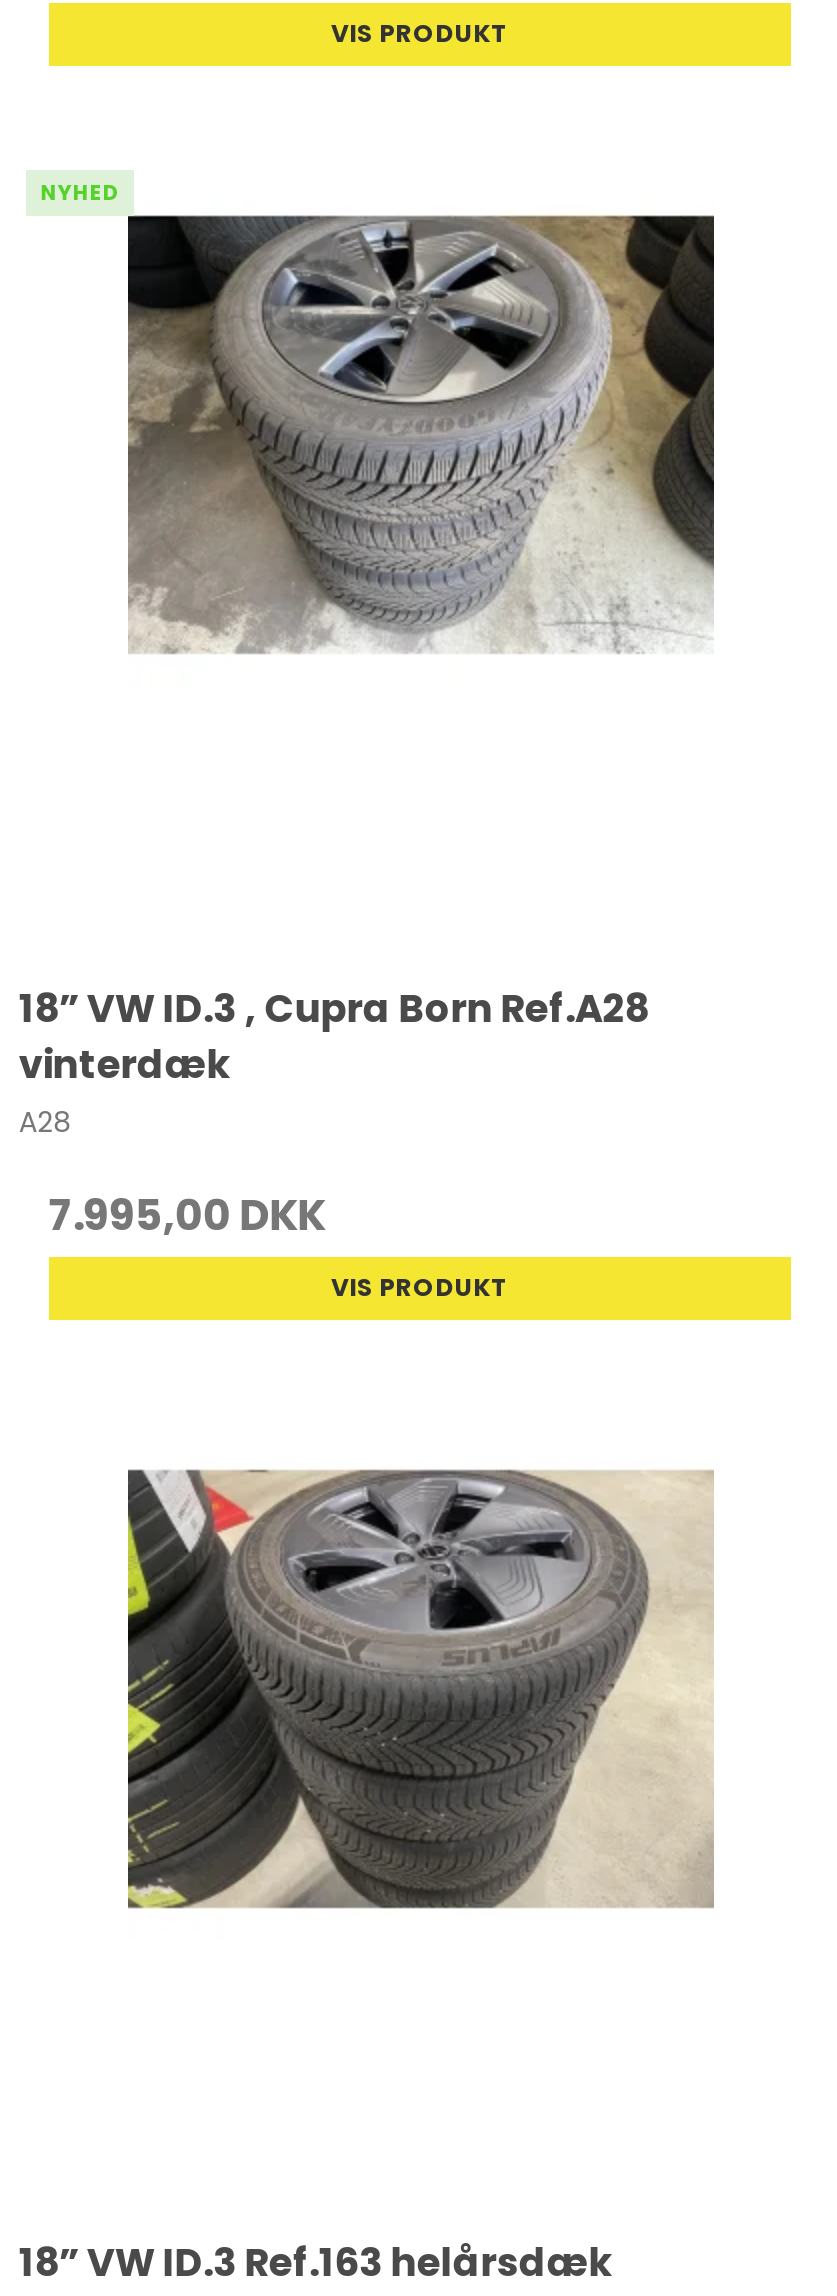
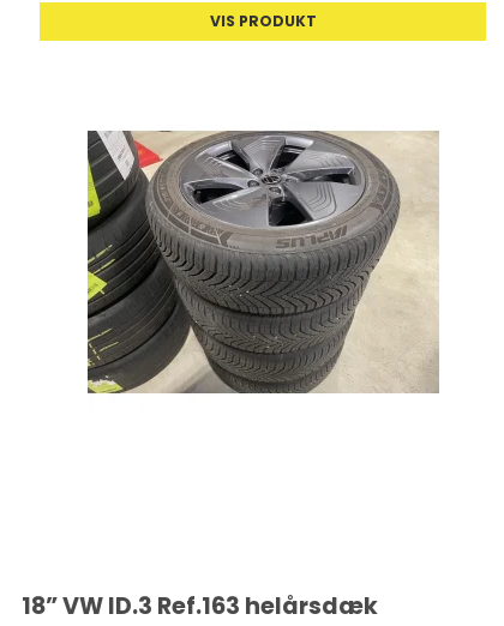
[41,179,120,209] NYHED -> none
[126,214,716,652] [image] -> none
[19,981,649,1305] 18” VW ID.3 , Cupra Born Ref.A28 | vinterdæk | A28 | 7.995,00 DKK | VIS PRODUKT -> none

